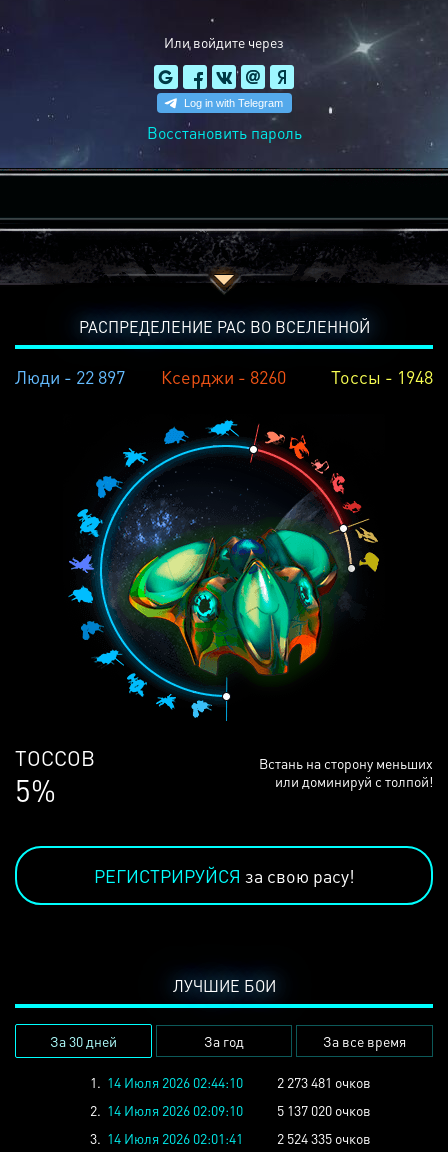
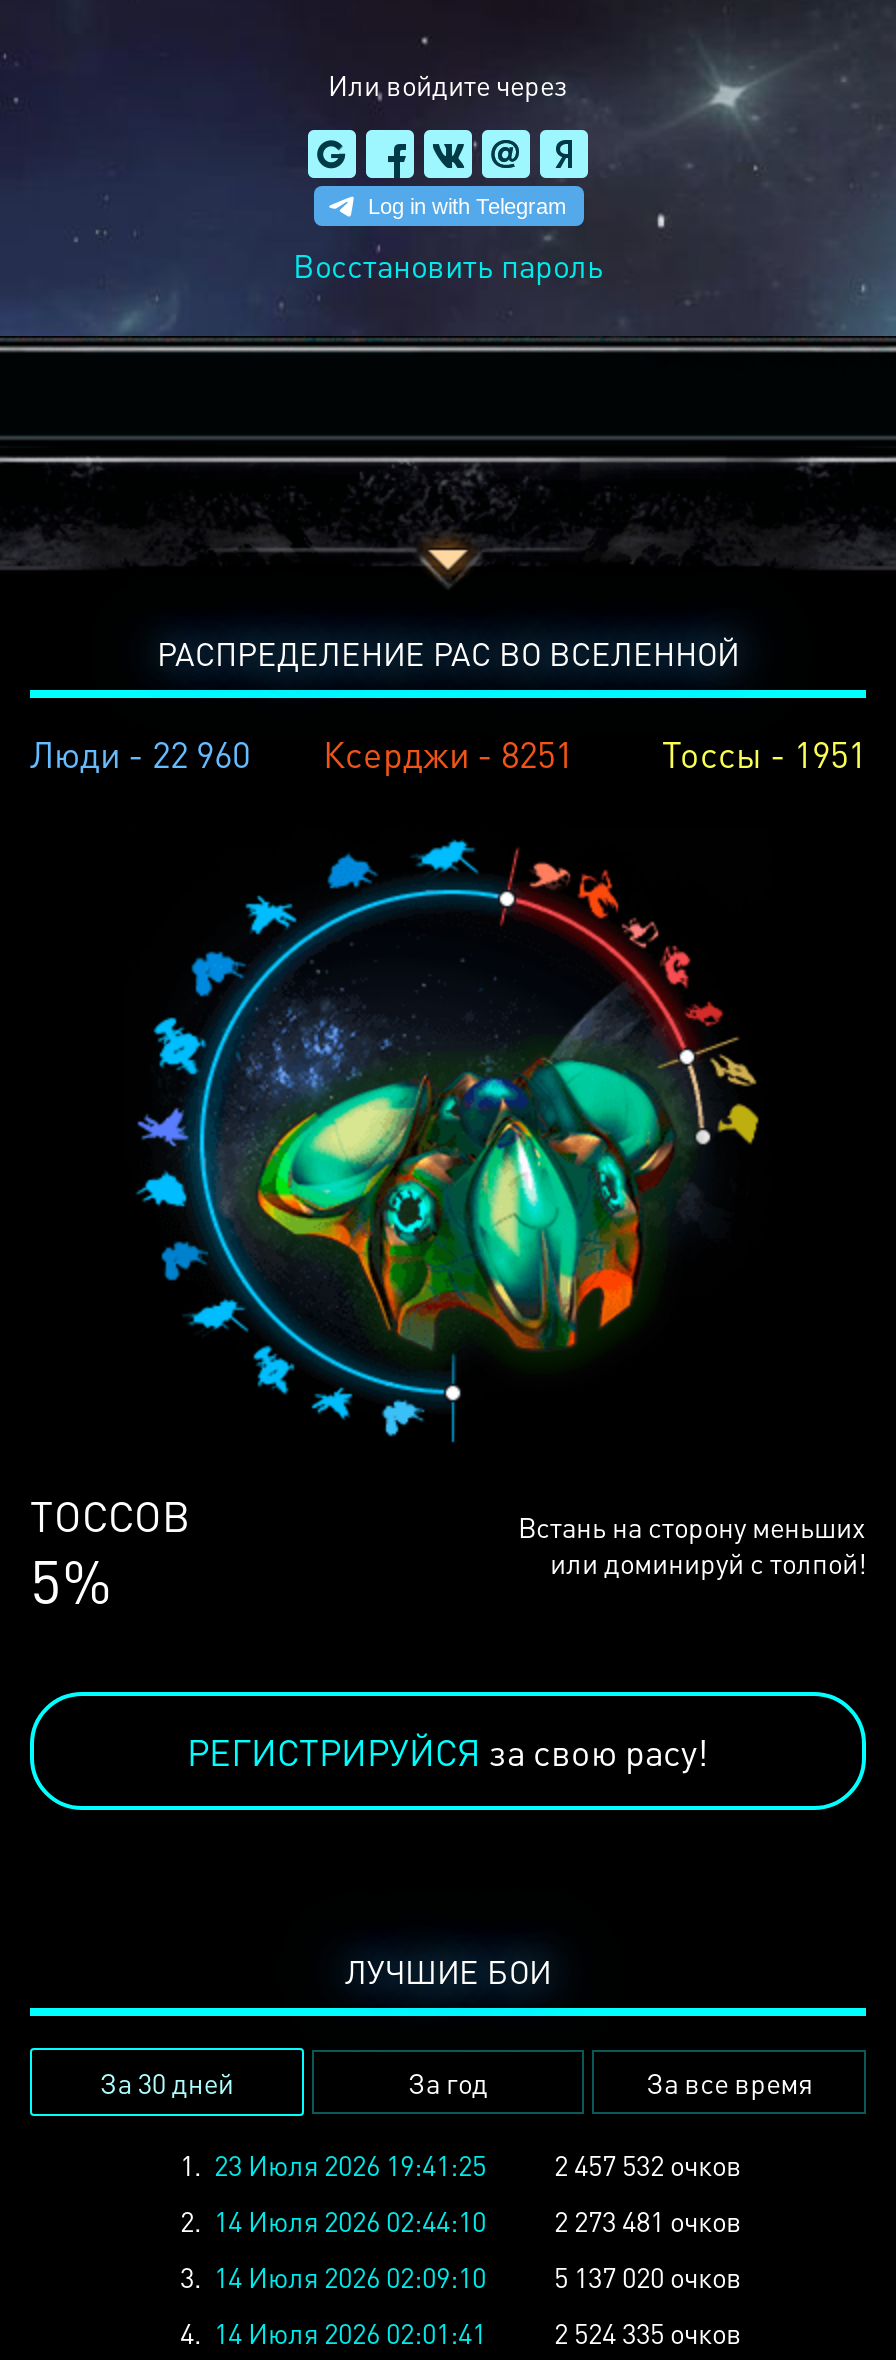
[15,365,125,388] Люди - 22 897 -> [30,730,250,776] Люди - 22 960
[161,365,286,388] Ксерджи - 8260 -> [323,730,573,776] Ксерджи - 8251
[331,365,433,388] Тоссы - 1948 -> [662,730,866,776] Тоссы - 1951
[90,1073,243,1091] 1. 14 Июля 2026 02:44:10 -> [180,2146,742,2238] 1. 23 Июля 2026 19:41:25 | 2 457 532 очков | 2. 14 Июля 2026 02:44:10
[90,1101,371,1119] 2. 14 Июля 2026 02:09:10 5 137 020 очков -> [180,2258,742,2294] 3. 14 Июля 2026 02:09:10 5 137 020 очков
[90,1129,371,1147] 3. 14 Июля 2026 02:01:41 2 524 335 очков -> [180,2314,742,2350] 4. 14 Июля 2026 02:01:41 2 524 335 очков

